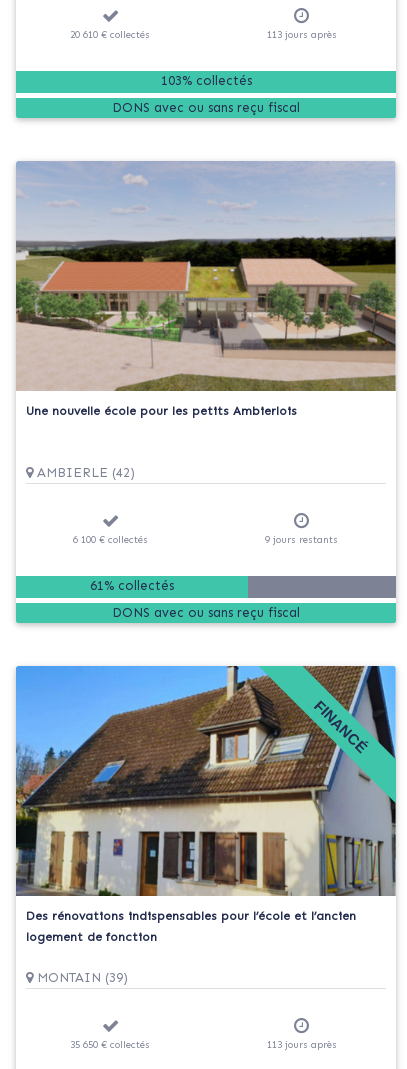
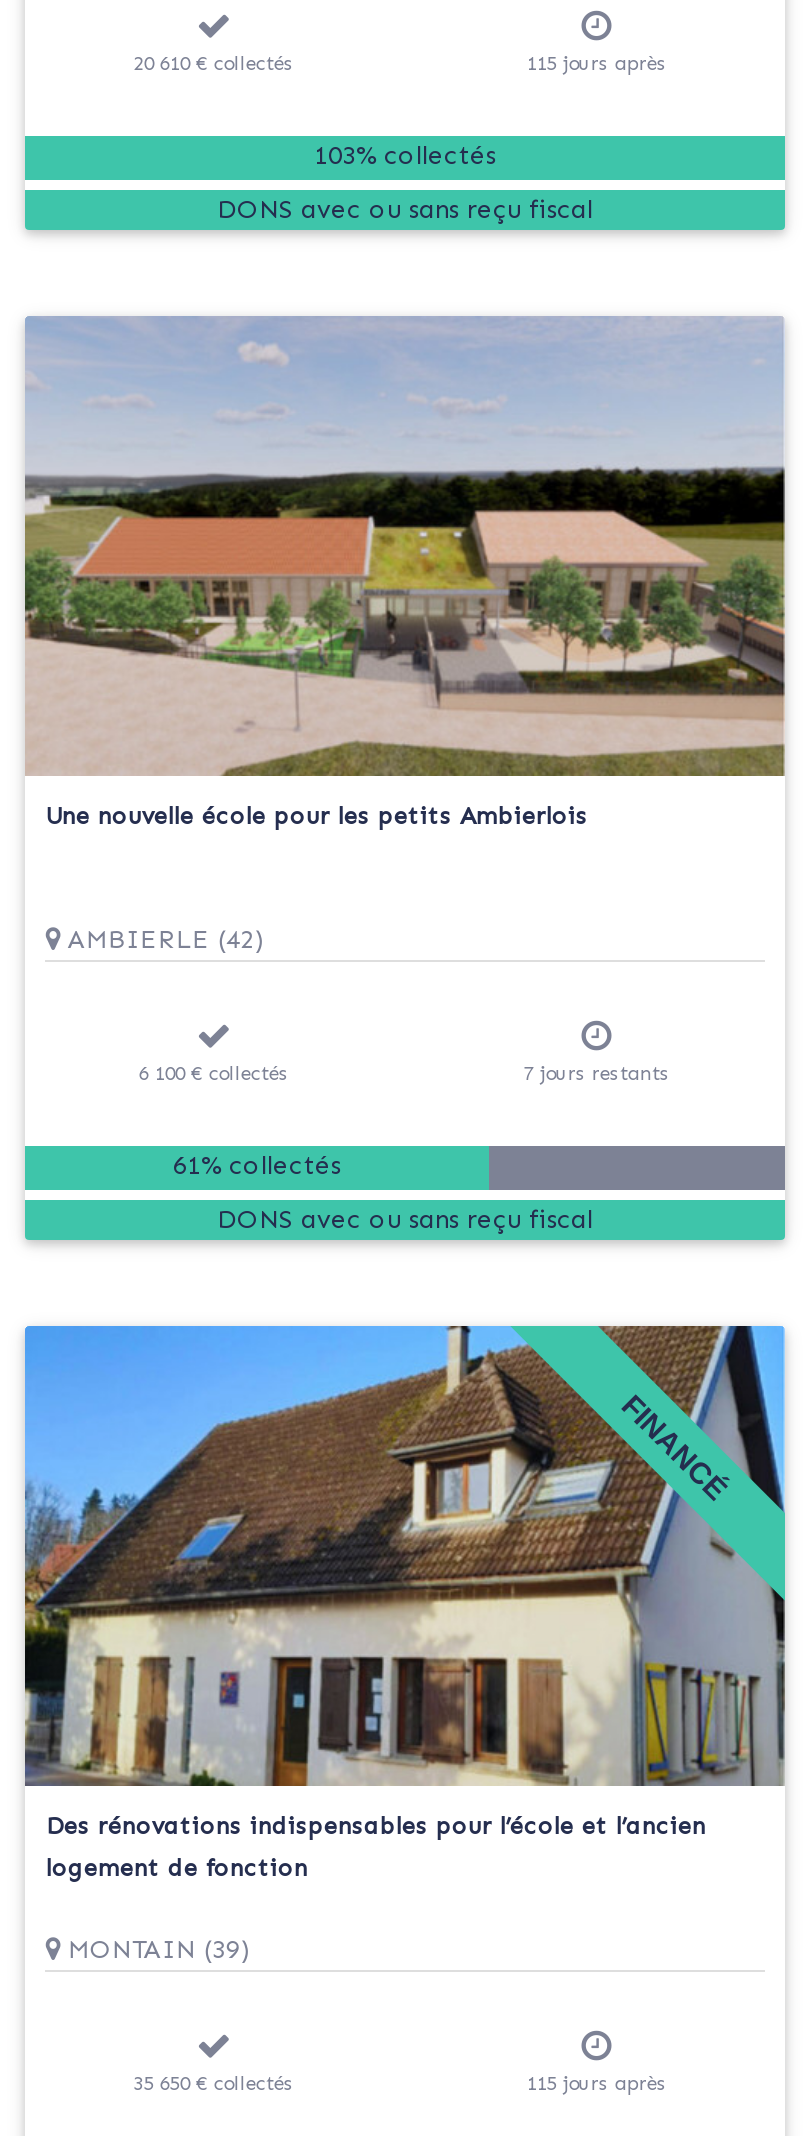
[267,29,337,41] 113 jours après -> [527,52,667,76] 115 jours après
[265,534,338,546] 9 jours restants -> [524,1062,670,1086] 7 jours restants
[267,1039,337,1051] 113 jours après -> [527,2072,667,2096] 115 jours après

